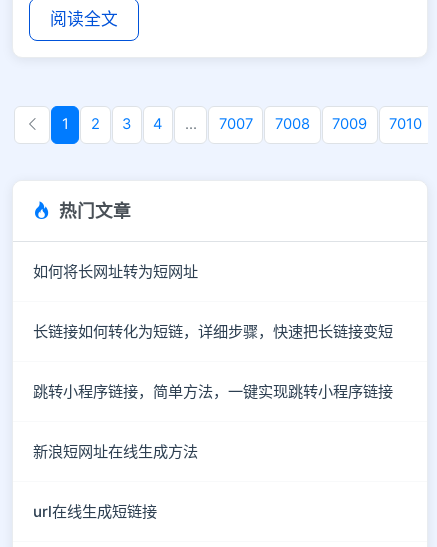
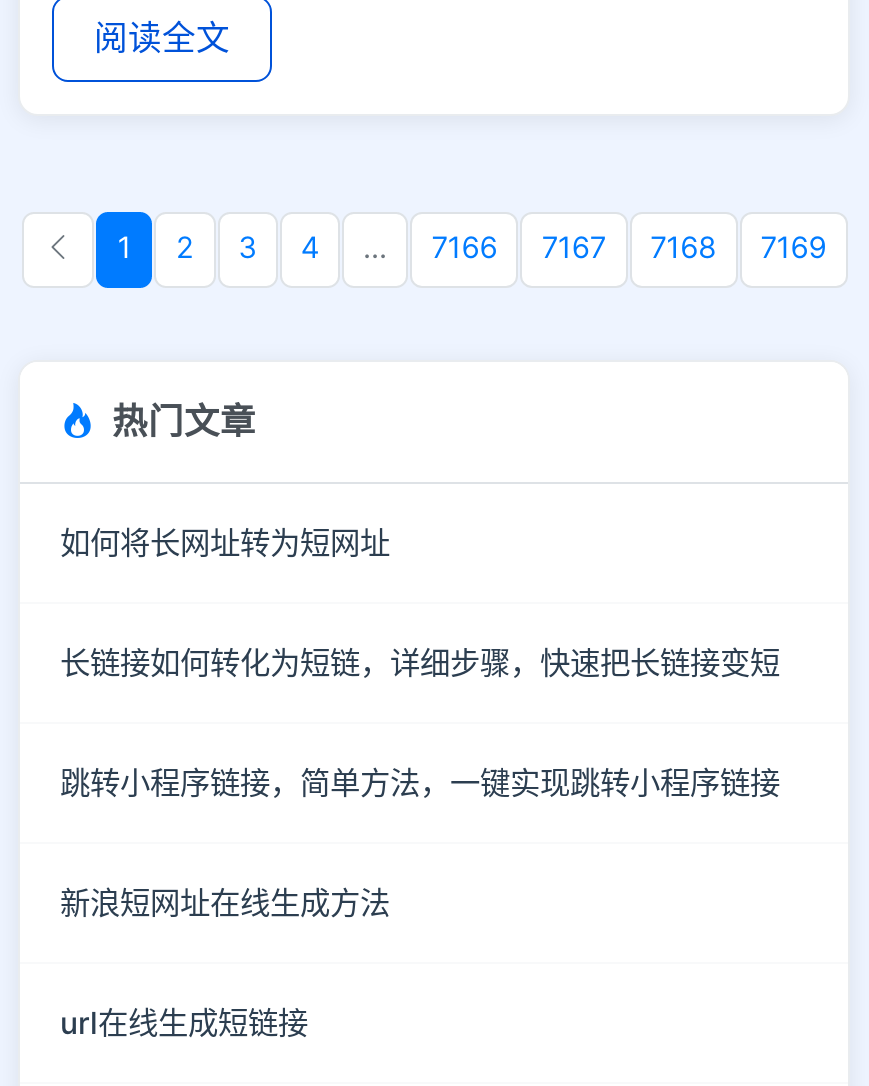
[219,115,253,133] 7007 -> [431,231,497,267] 7166
[275,115,310,133] 7008 -> [542,231,606,267] 7167
[332,115,367,133] 7009 -> [650,231,716,267] 7168
[389,115,422,133] 7010 -> [761,231,827,267] 7169

